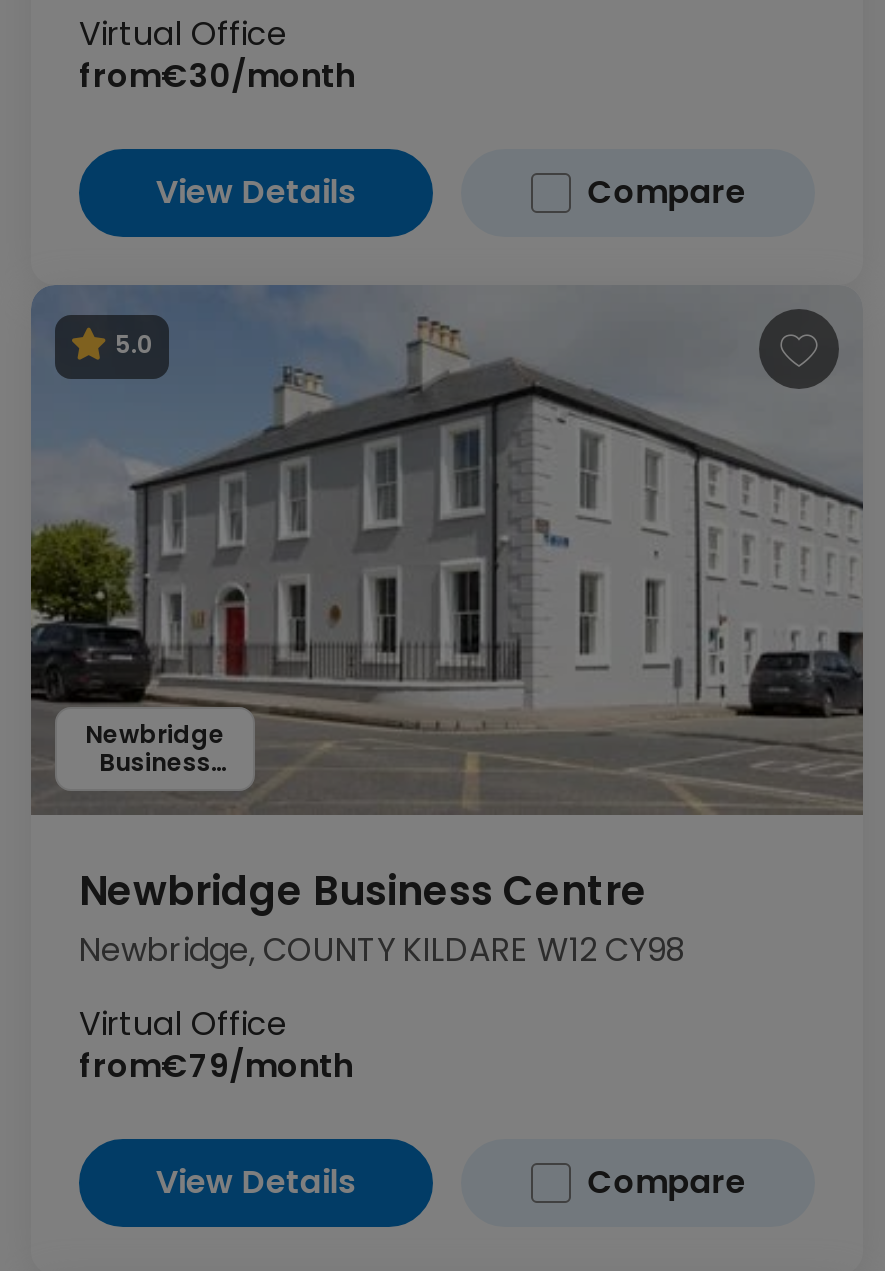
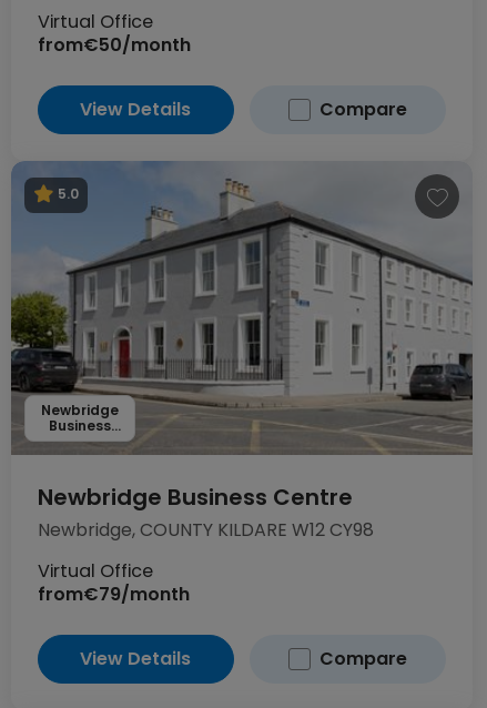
[79,53,355,99] from€30/month -> [38,32,191,58] from€50/month

